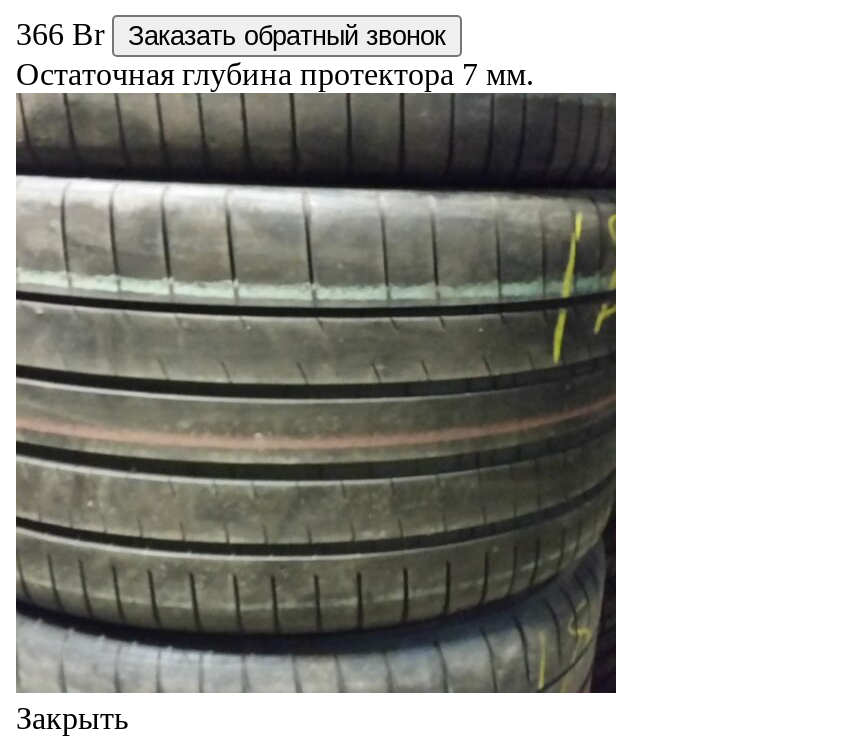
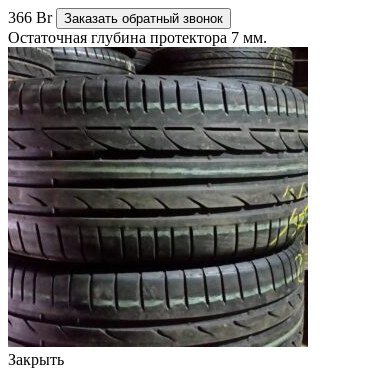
[14,91,618,695] [image] -> [7,47,309,348] [image]

